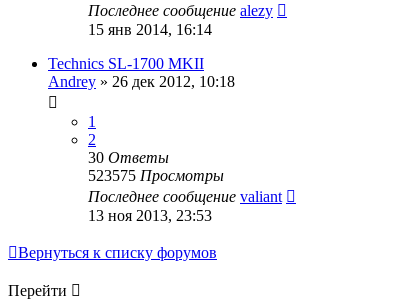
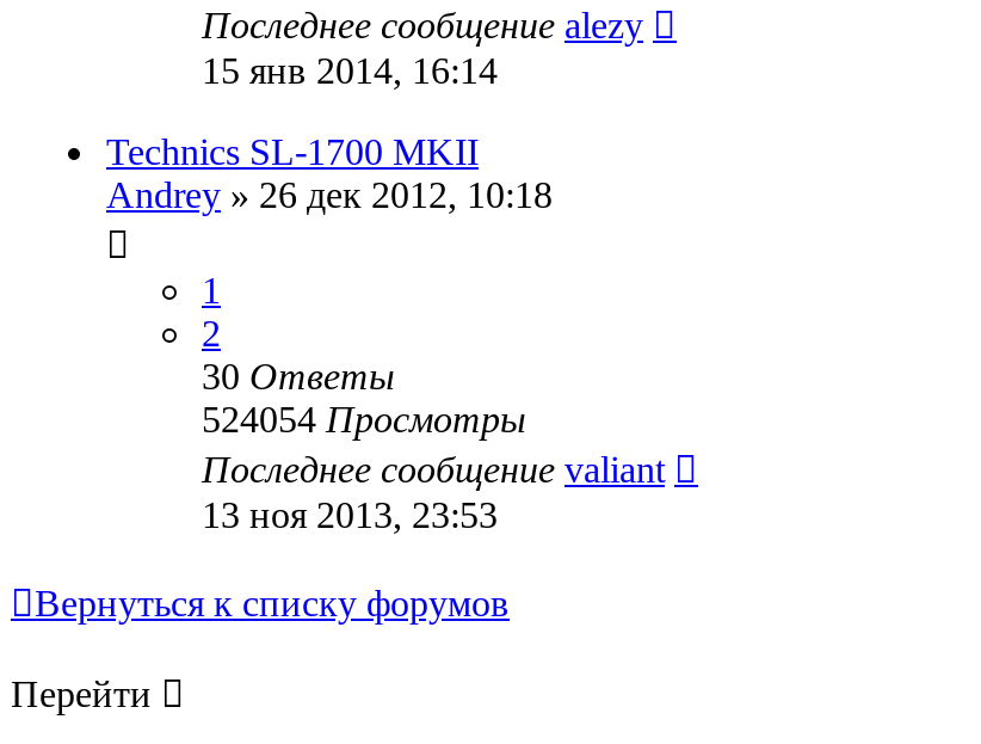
[88,167,224,184] 523575 Просмотры -> [202,400,526,440] 524054 Просмотры

